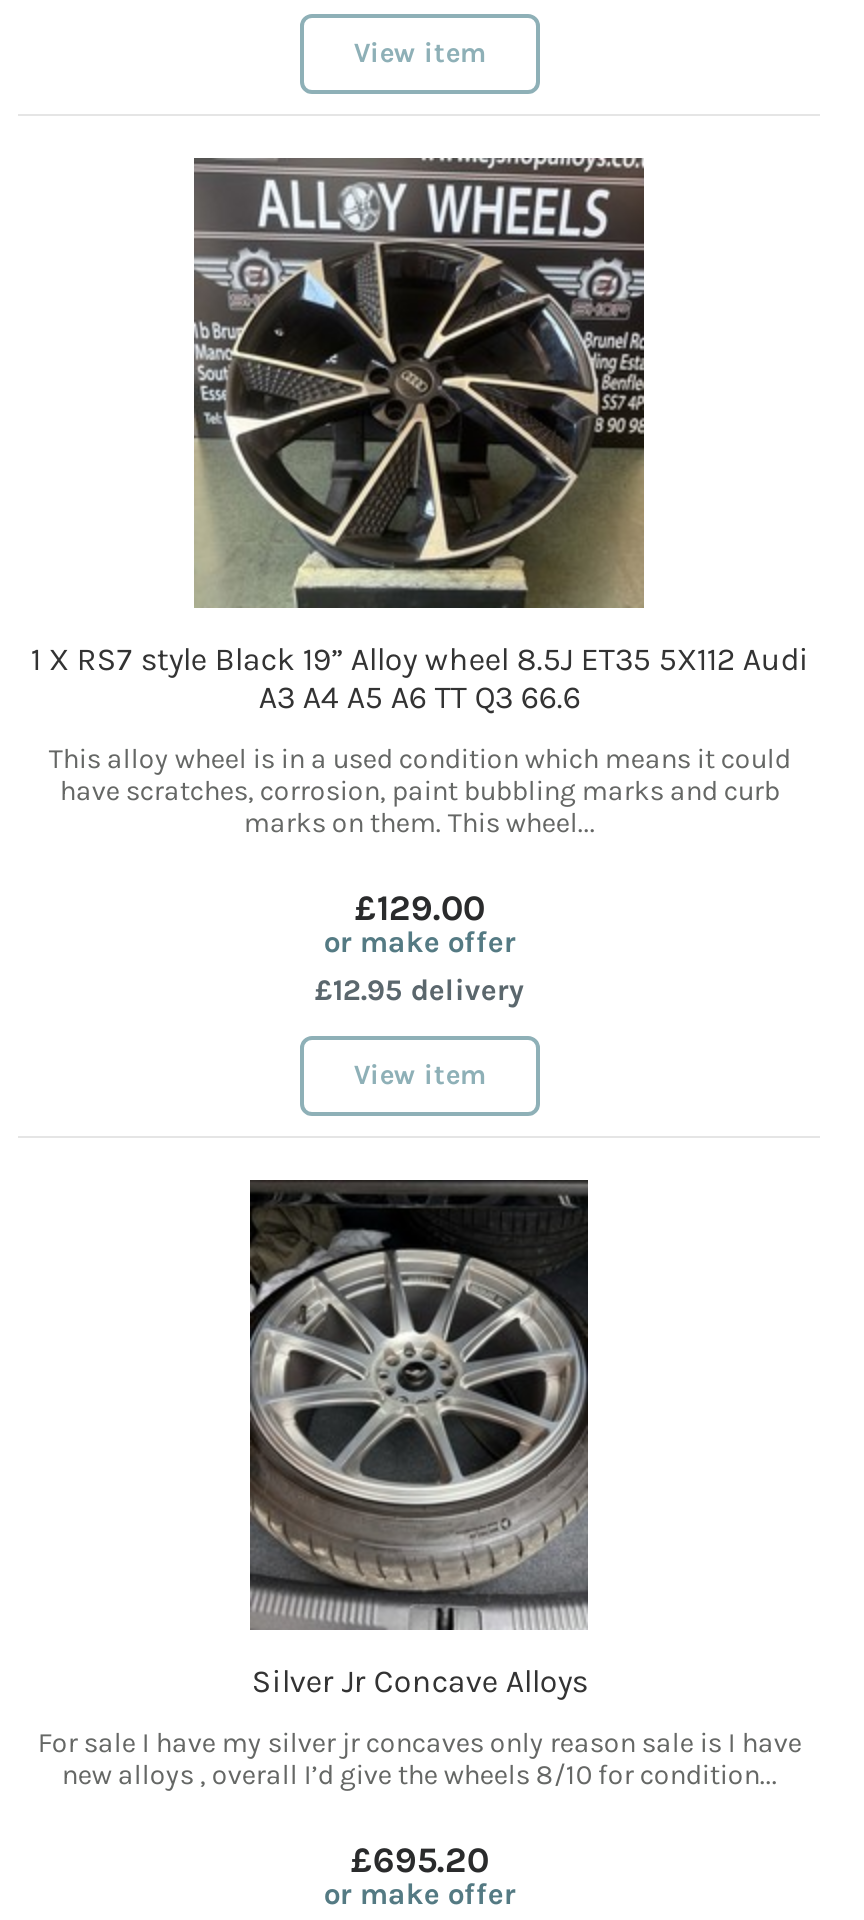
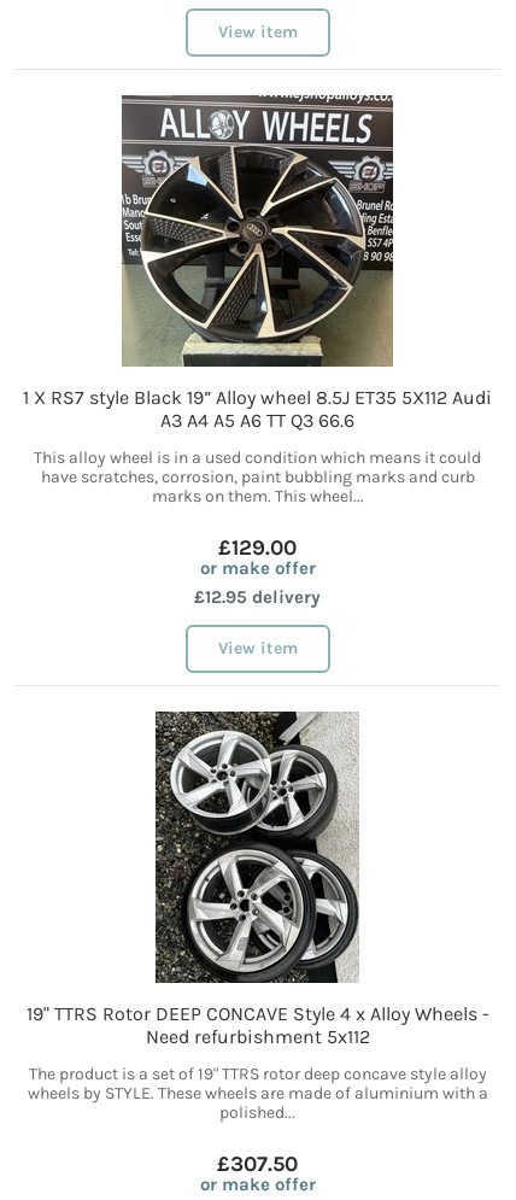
[250,1180,590,1578] [image] -> [154,712,359,984] [image]
[252,1662,588,1700] Silver Jr Concave Alloys -> [26,1002,489,1048] 19" TTRS Rotor DEEP CONCAVE Style 4 x Alloy Wheels - | Need refurbishment 5x112
[38,1726,802,1792] For sale I have my silver jr concaves only reason sale is I have | new alloys , overall I’d give the wheels 8/10 for condition... -> [28,1064,488,1123] The product is a set of 19" TTRS rotor deep concave style alloy | wheels by STYLE. These wheels are made of aluminium with a | polished...
[351,1838,489,1882] £695.20 -> [217,1151,298,1177] £307.50

